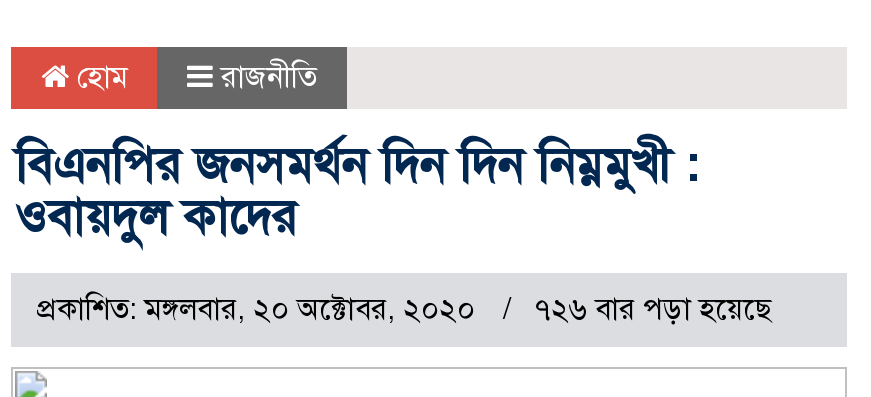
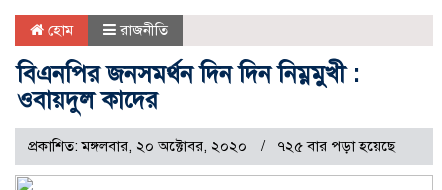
[37,292,771,328] প্রকাশিত: মঙ্গলবার, ২০ অক্টোবর, ২০২০ ৭২৬ বার পড়া হয়েছে -> [28,137,395,155] প্রকাশিত: মঙ্গলবার, ২০ অক্টোবর, ২০২০ ৭২৫ বার পড়া হয়েছে

